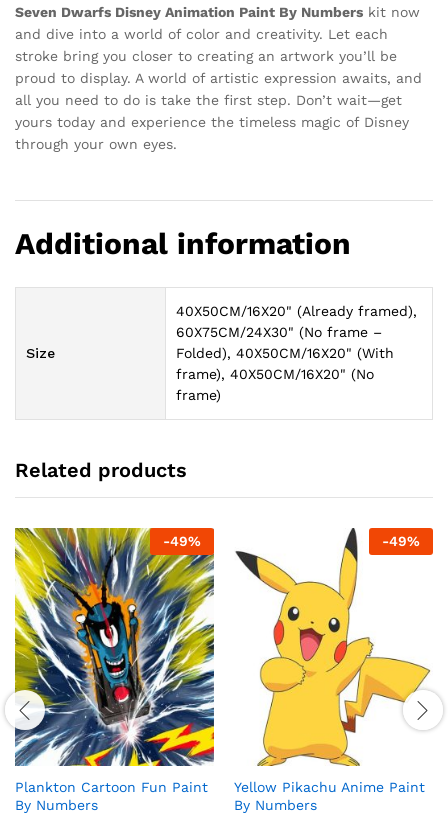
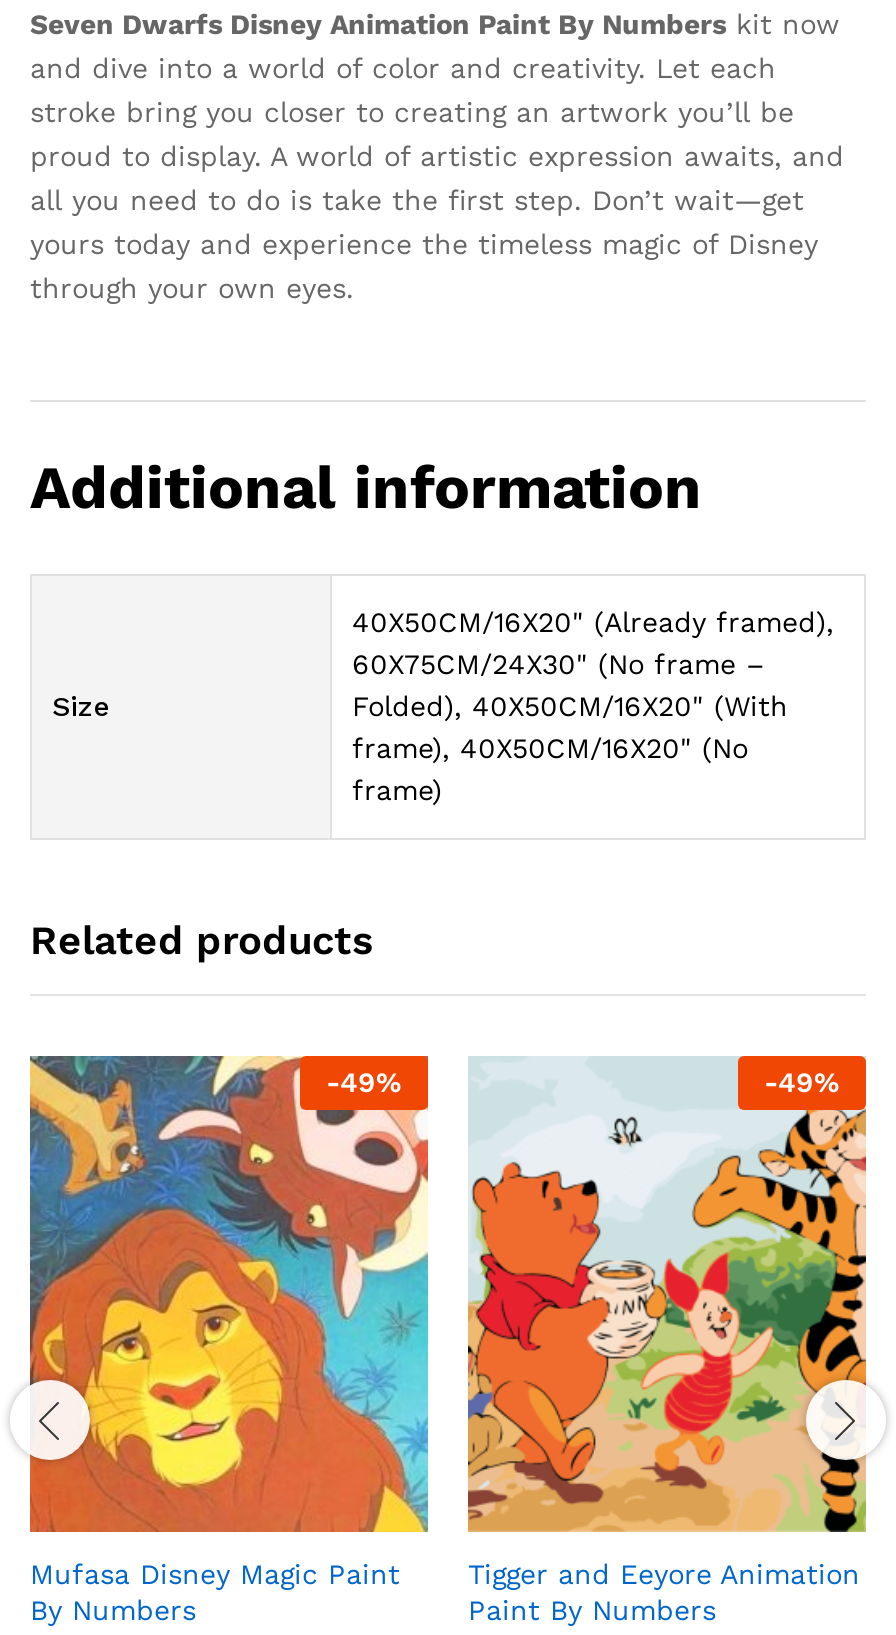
[14,527,215,795] [image] | Plankton Cartoon Fun Paint -> [28,1054,430,1590] [image] | Mufasa Disney Magic Paint
[234,528,433,813] [image] | Yellow Pikachu Anime Paint | By Numbers -> [466,1056,868,1626] [image] | Tigger and Eeyore Animation | Paint By Numbers

